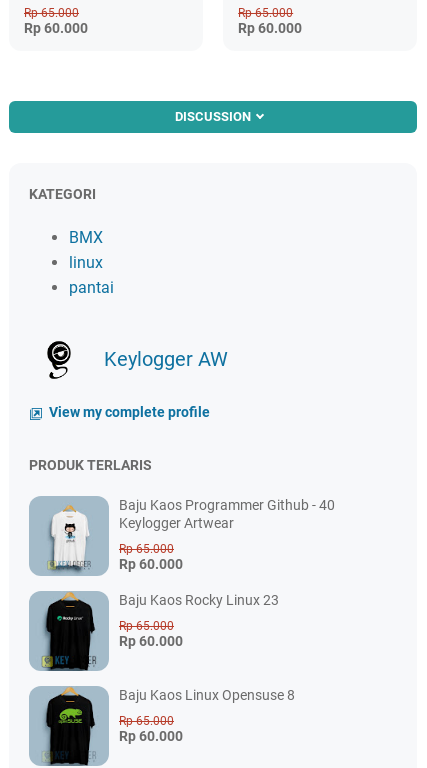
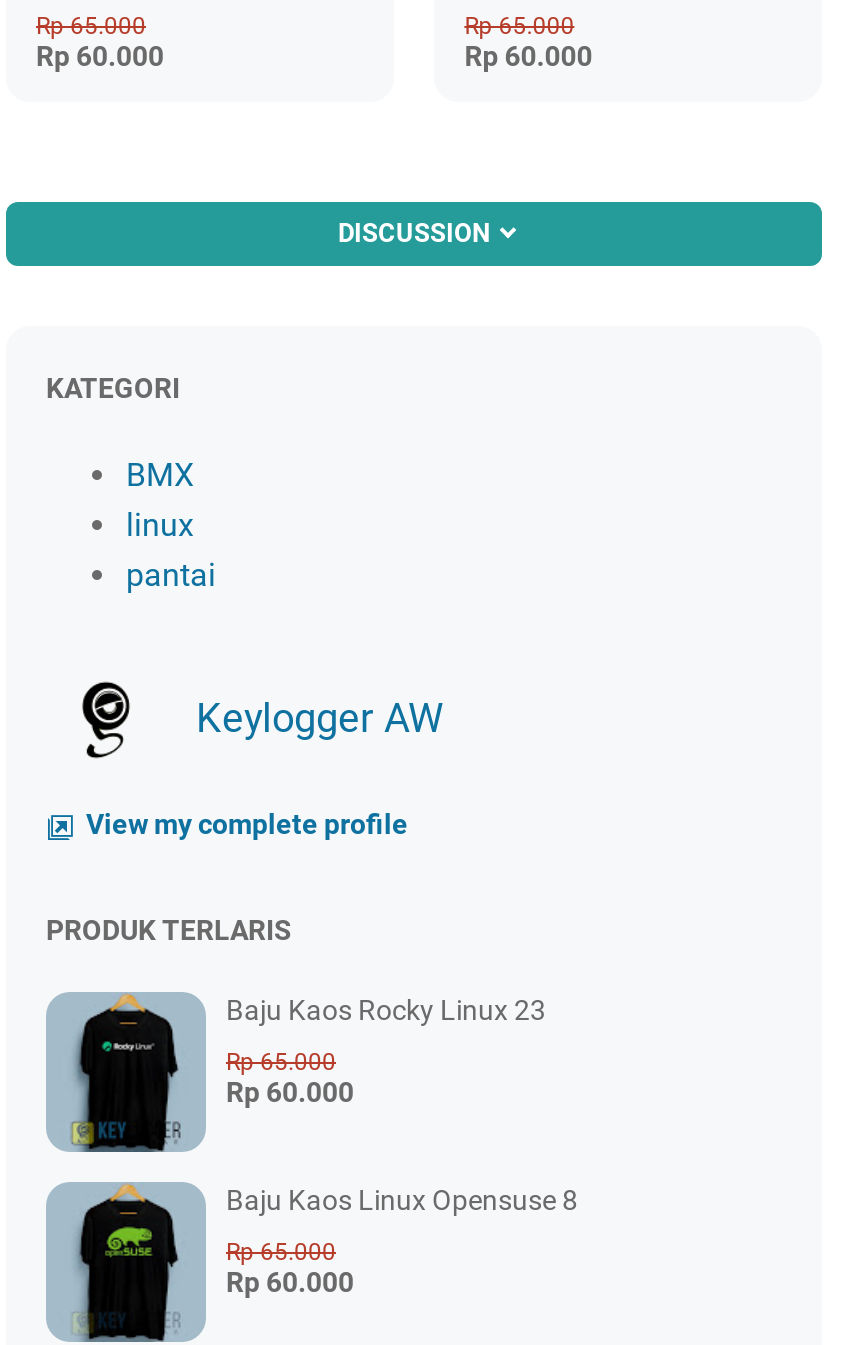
[42,497,335,575] [image] | Baju Kaos Programmer Github - 40 | Keylogger Artwear | Rp 65.000 | Rp 60.000 -> none

